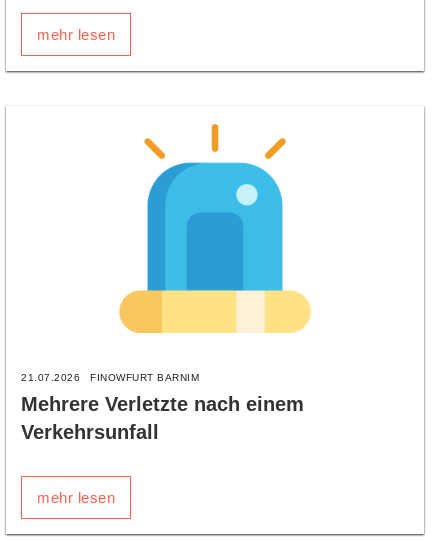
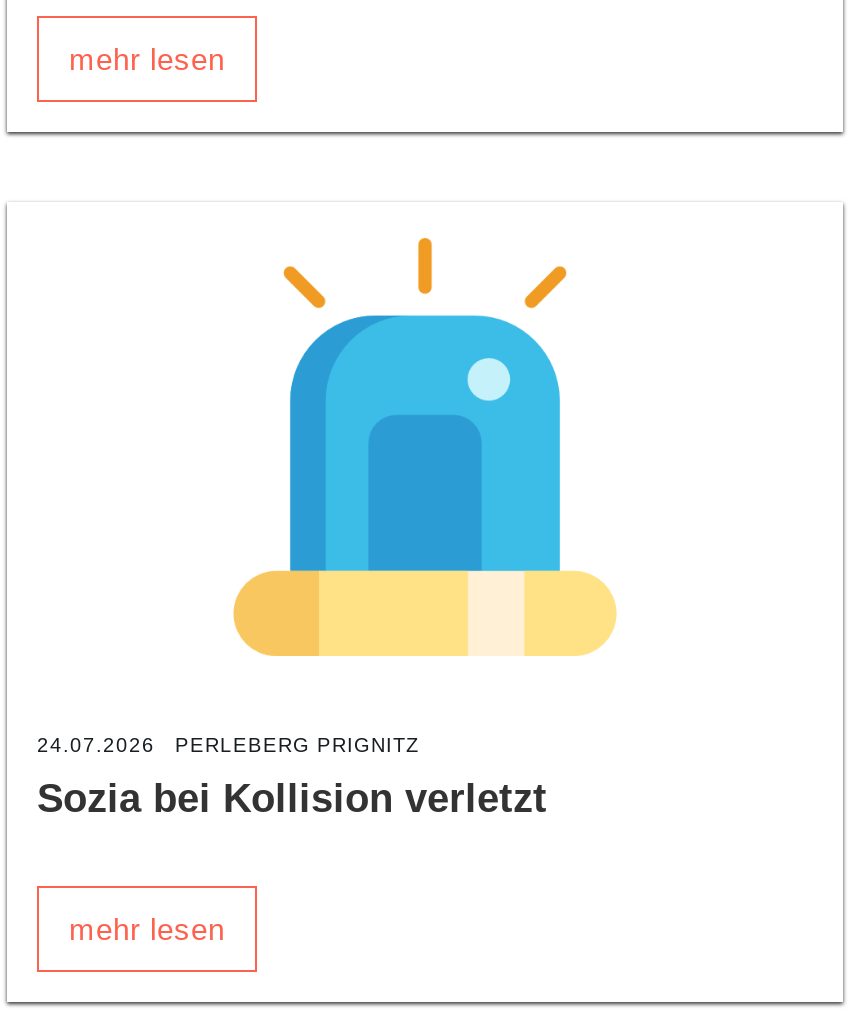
[21,372,199,383] 21.07.2026 | FINOWFURT BARNIM -> [37,734,419,756] 24.07.2026 | PERLEBERG PRIGNITZ
[21,393,304,443] Mehrere Verletzte nach einem | Verkehrsunfall -> [37,776,547,820] Sozia bei Kollision verletzt

